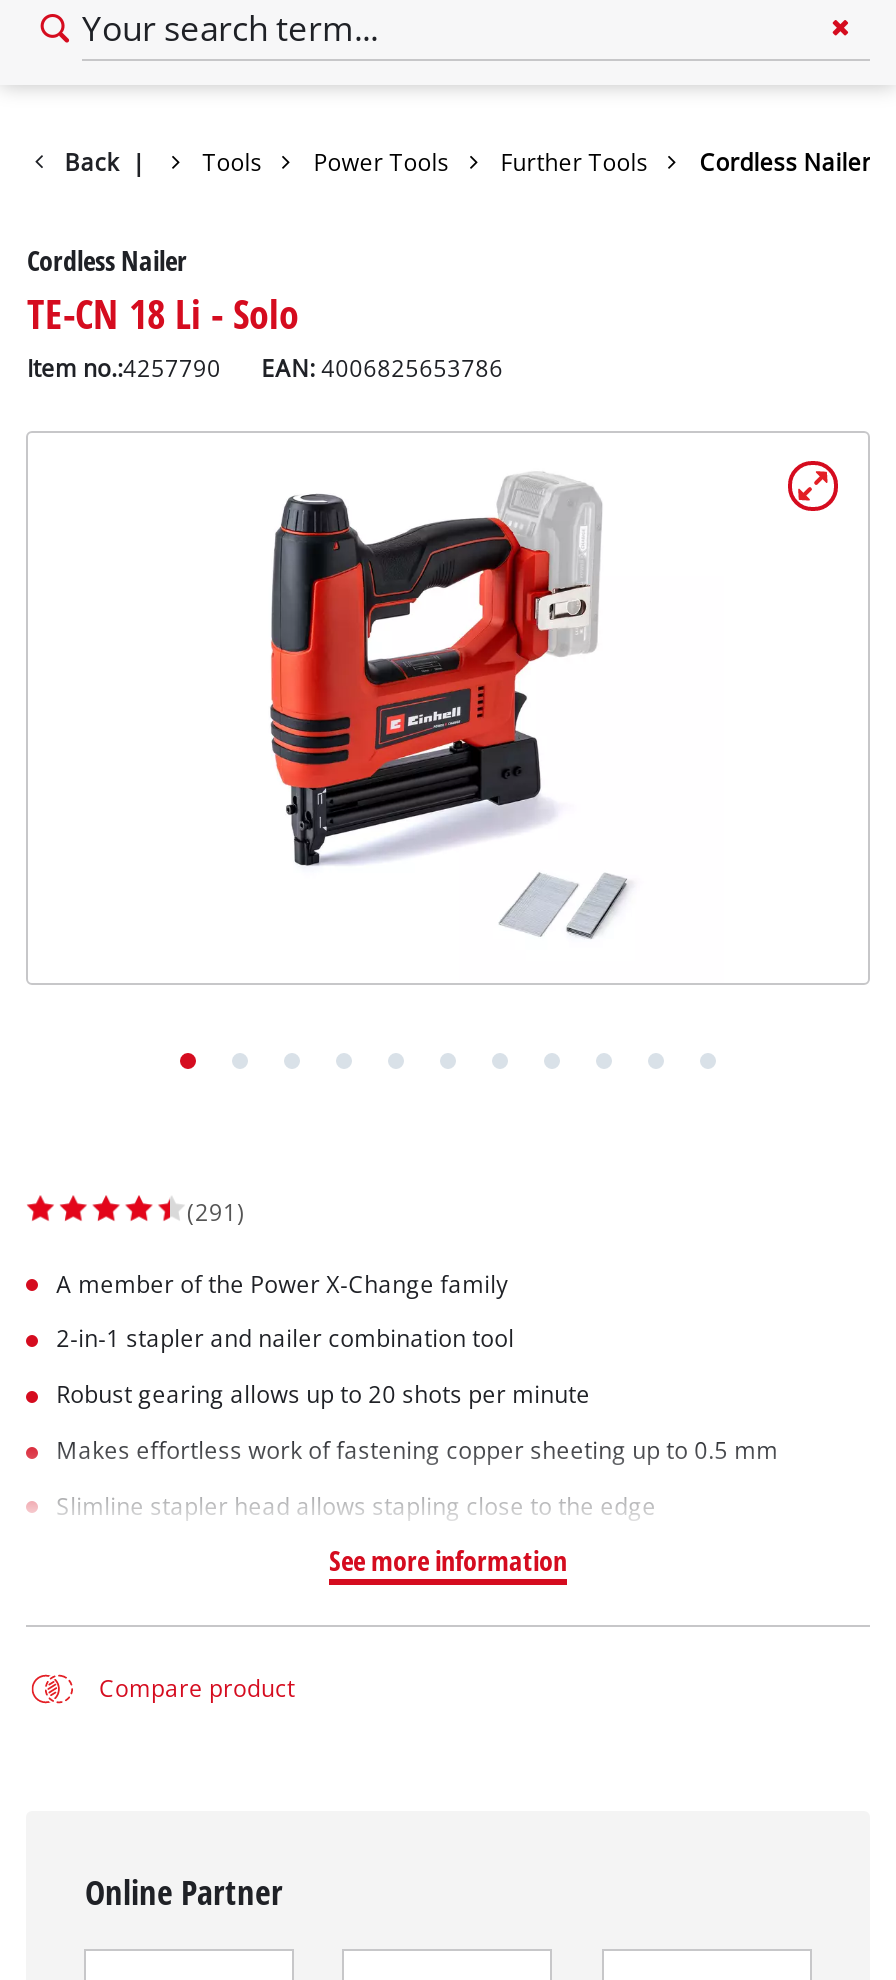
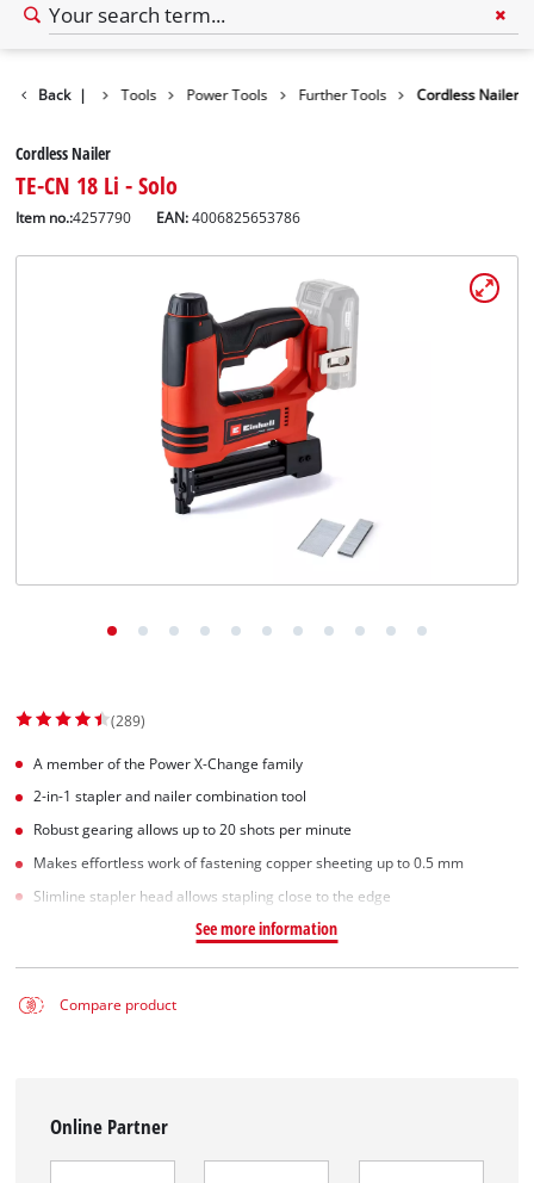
[187,1196,245,1226] (291) -> [111,711,146,729] (289)

